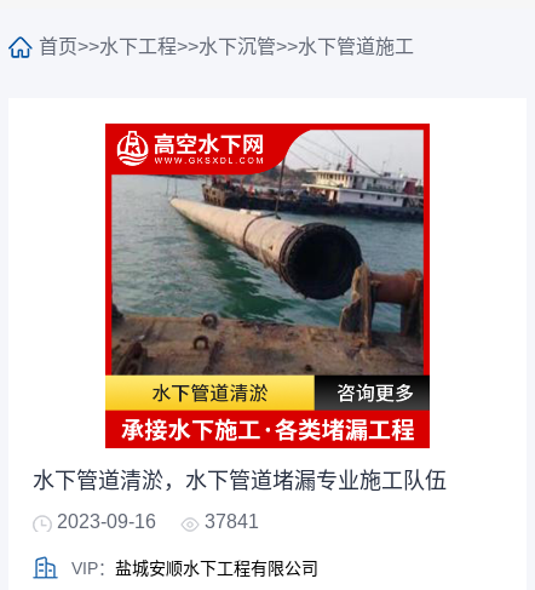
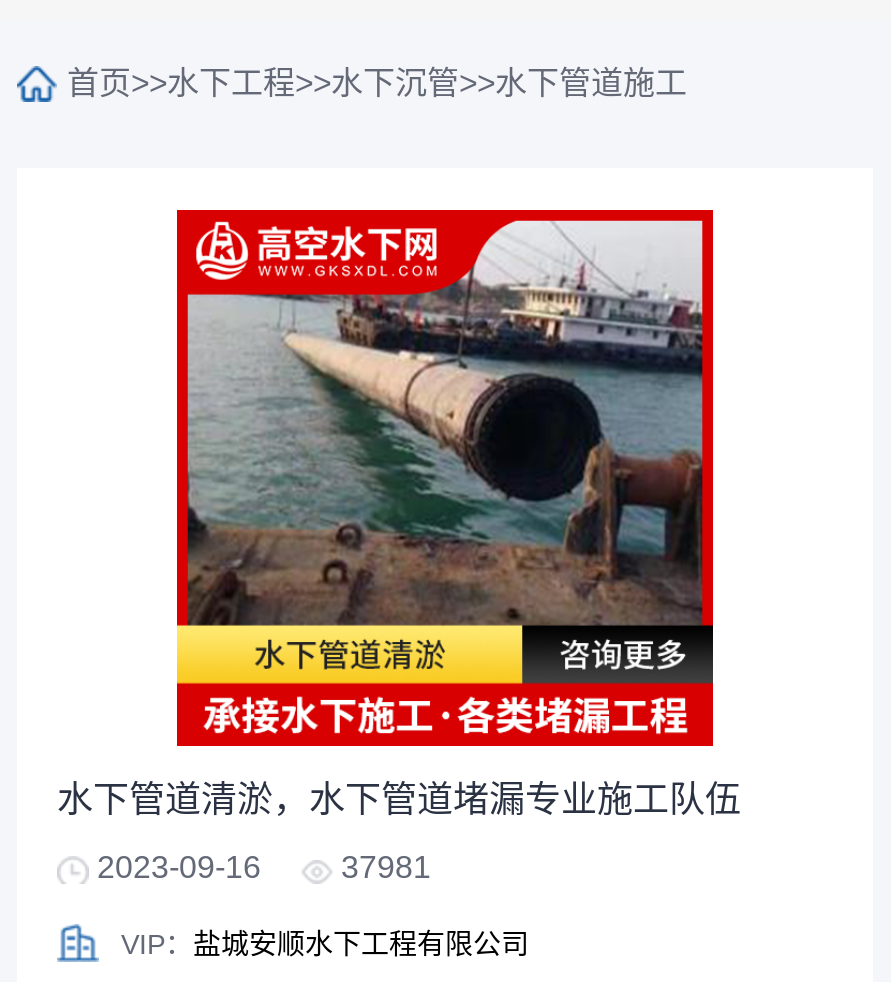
[205,511,259,531] 37841 -> [341,849,431,883] 37981

